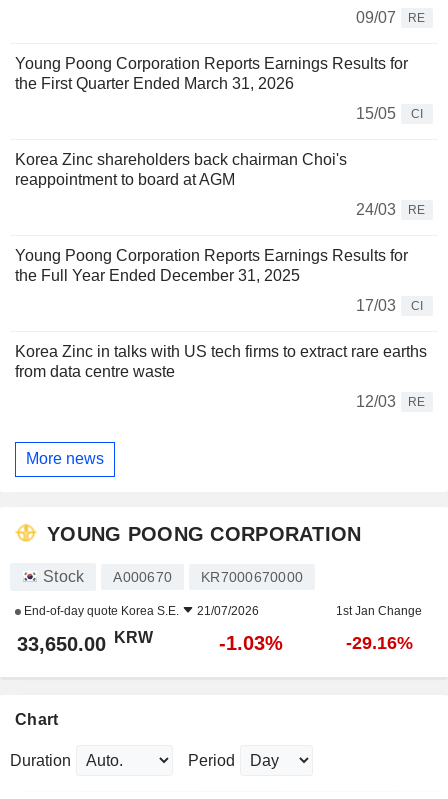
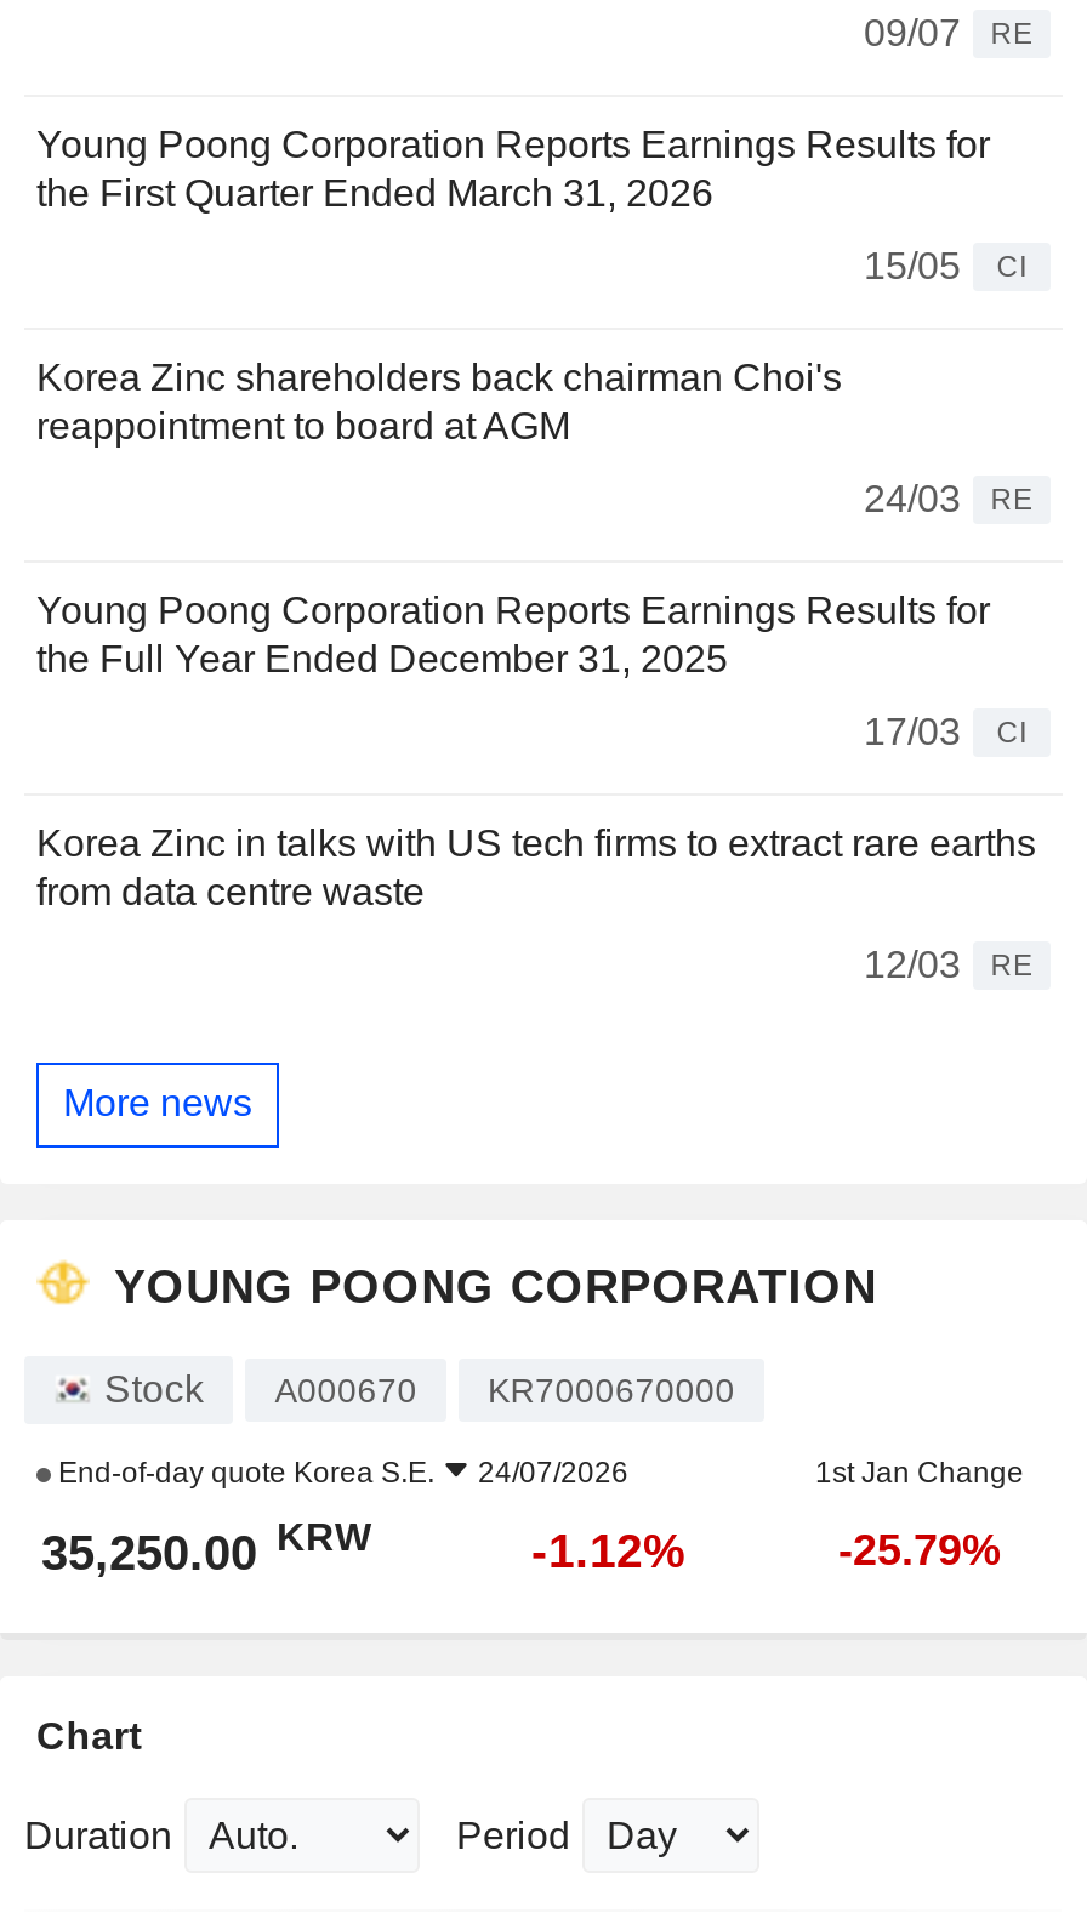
[21,604,259,618] End-of-day quote Korea S.E. 21/07/2026 -> [51,1455,628,1489] End-of-day quote Korea S.E. 24/07/2026
[17,629,153,655] 33,650.00 KRW -> [41,1517,371,1579] 35,250.00 KRW
[219,632,283,654] -1.03% -> [531,1523,687,1577] -1.12%
[345,633,412,653] -29.16% -> [838,1526,1001,1574] -25.79%

